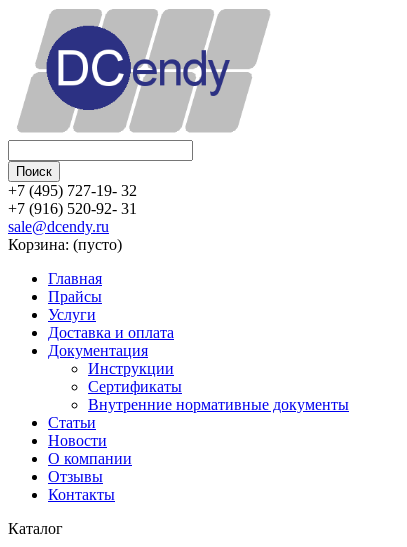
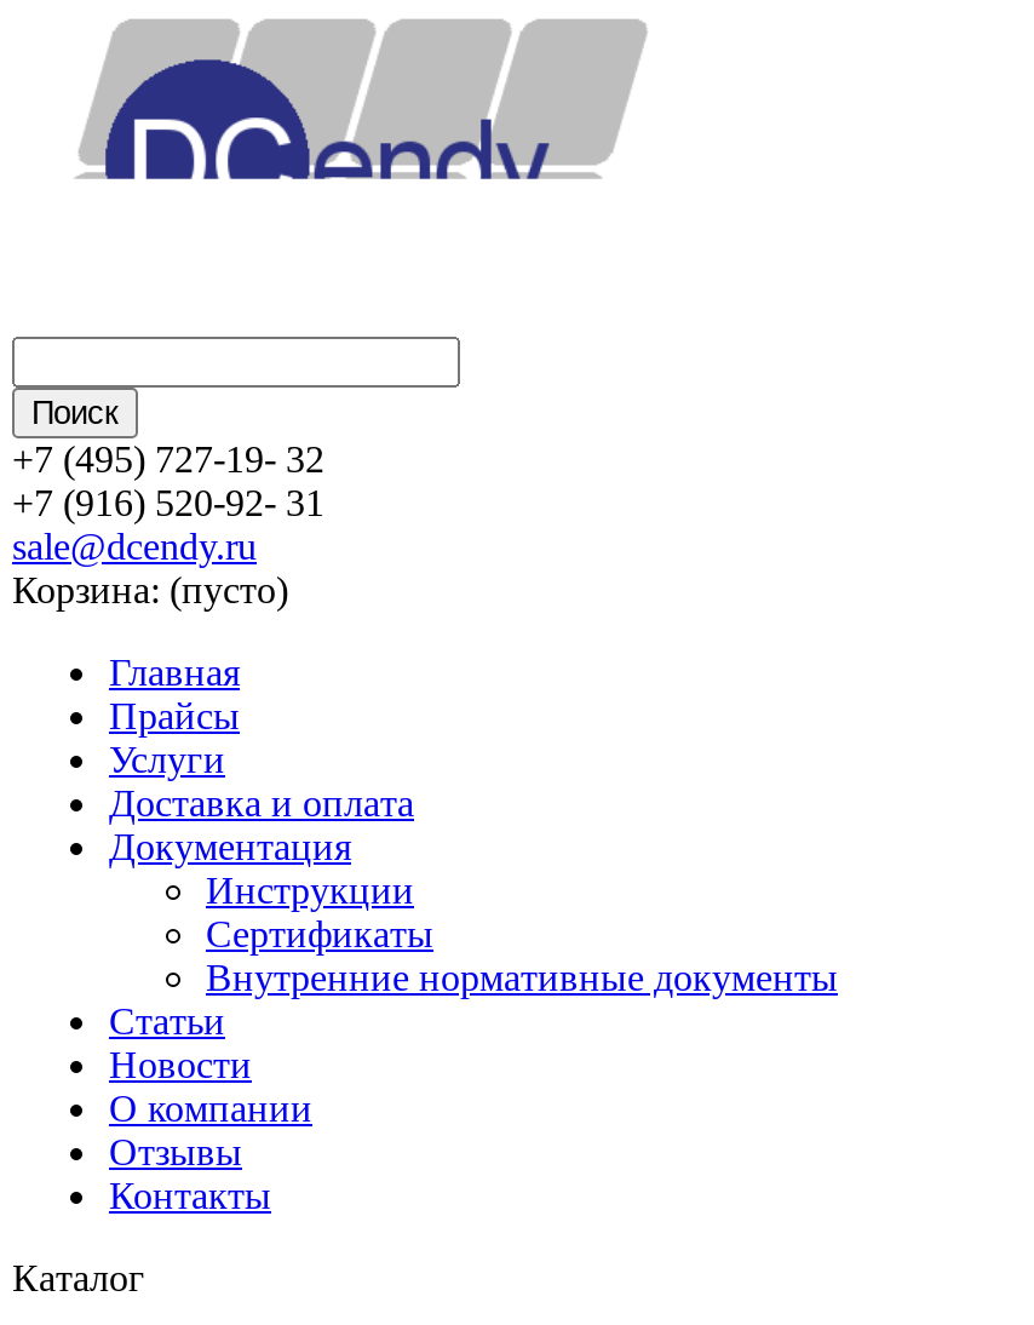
[17,75,252,133] [image] -> none

